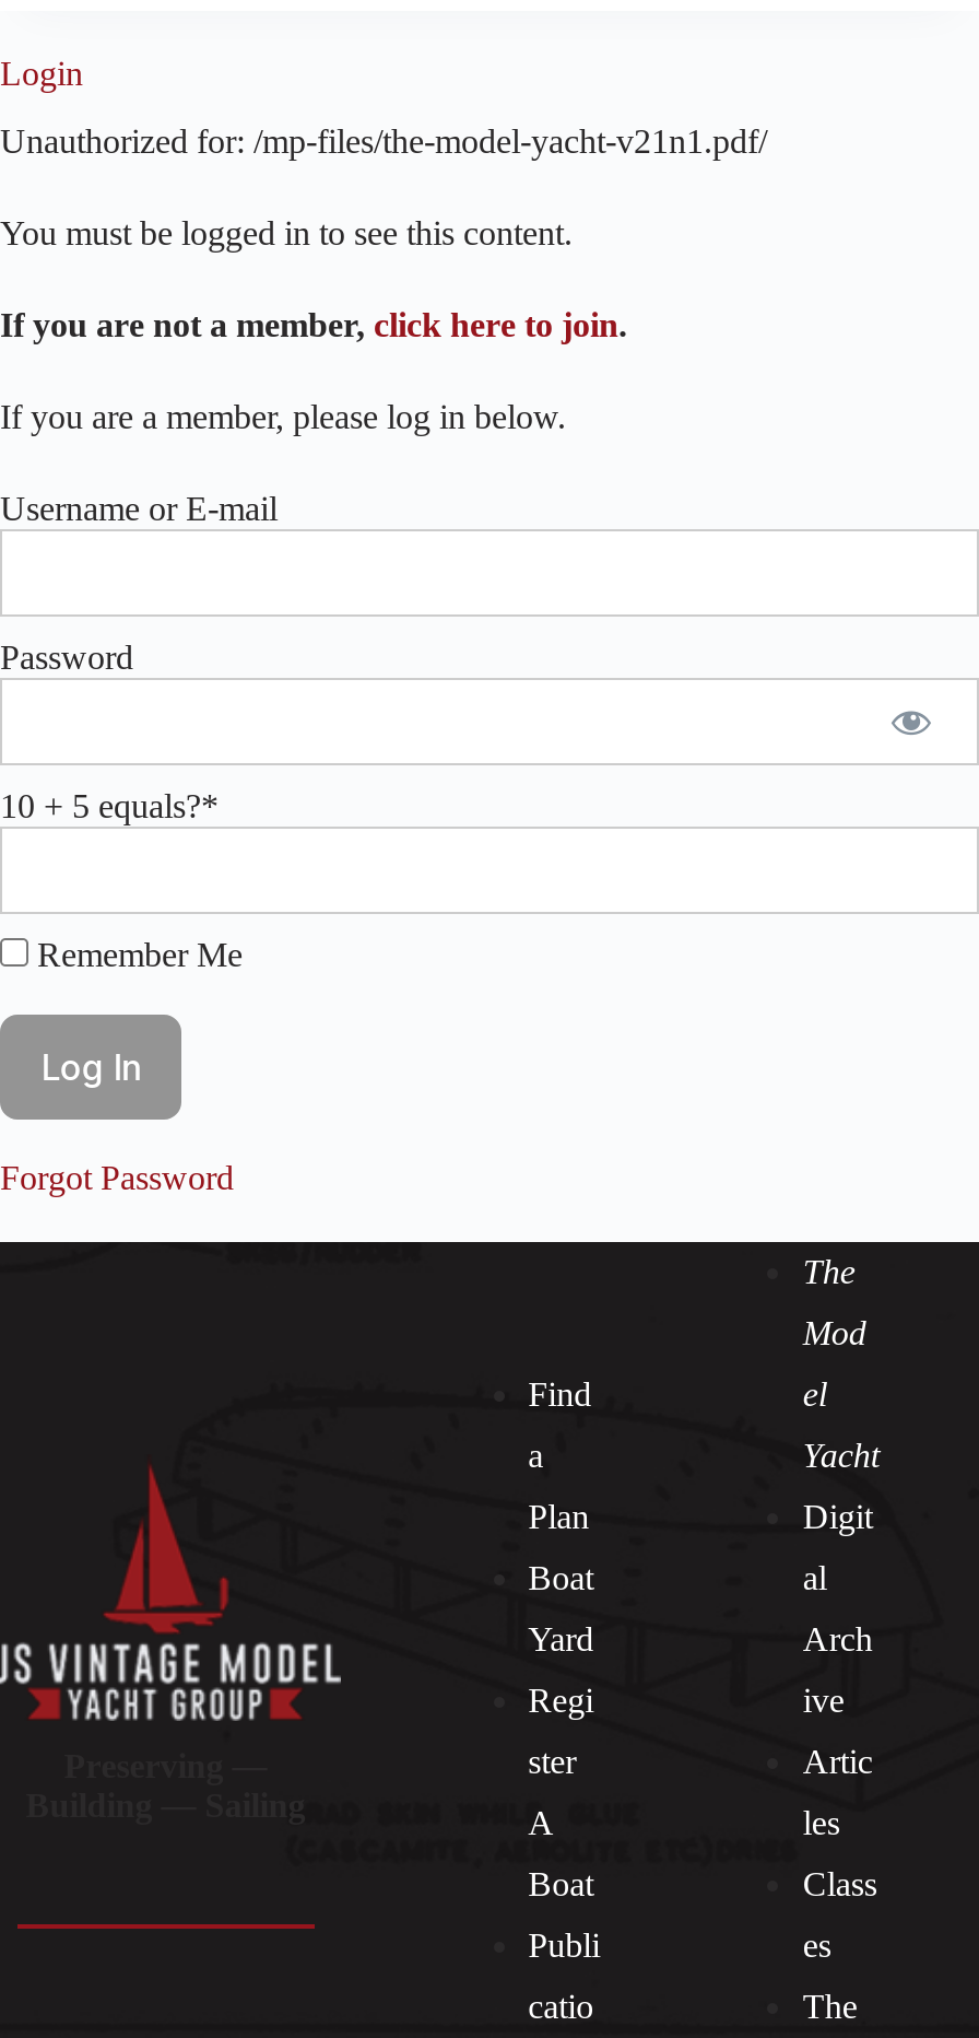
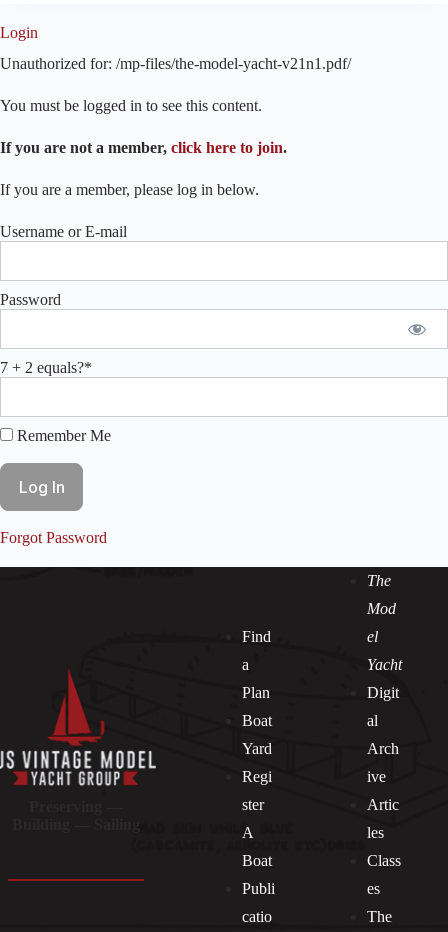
[0,788,219,825] 10 + 5 equals?* -> [0,359,92,376] 7 + 2 equals?*

